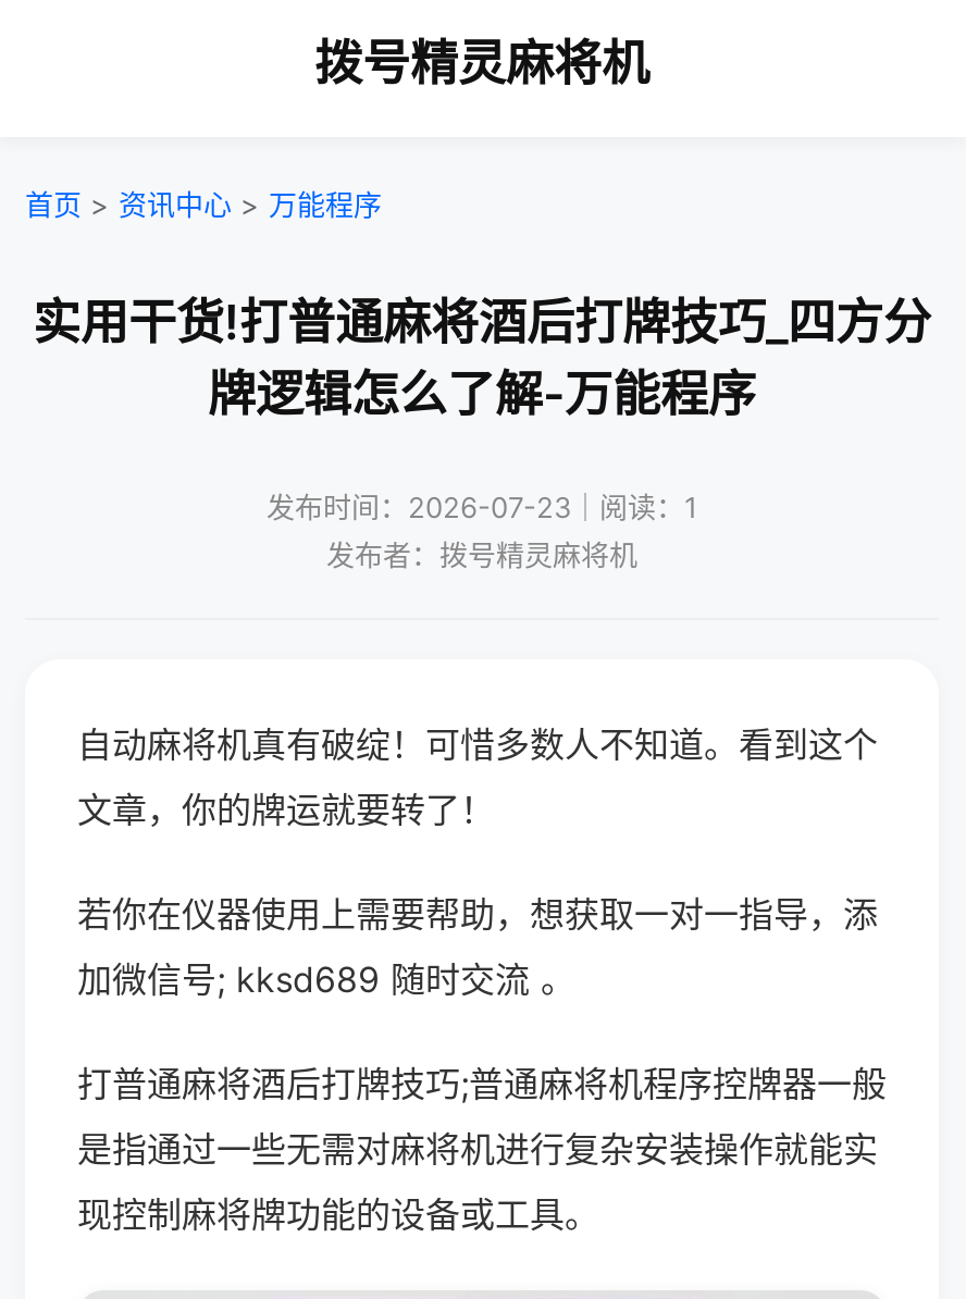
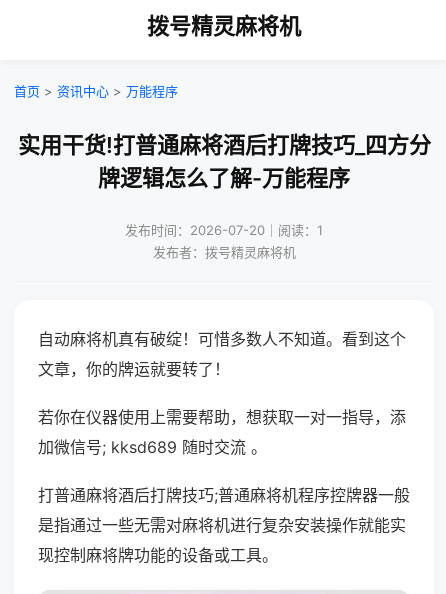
[267,490,697,524] 发布时间：2026-07-23｜阅读：1 -> [125,222,323,238] 发布时间：2026-07-20｜阅读：1

